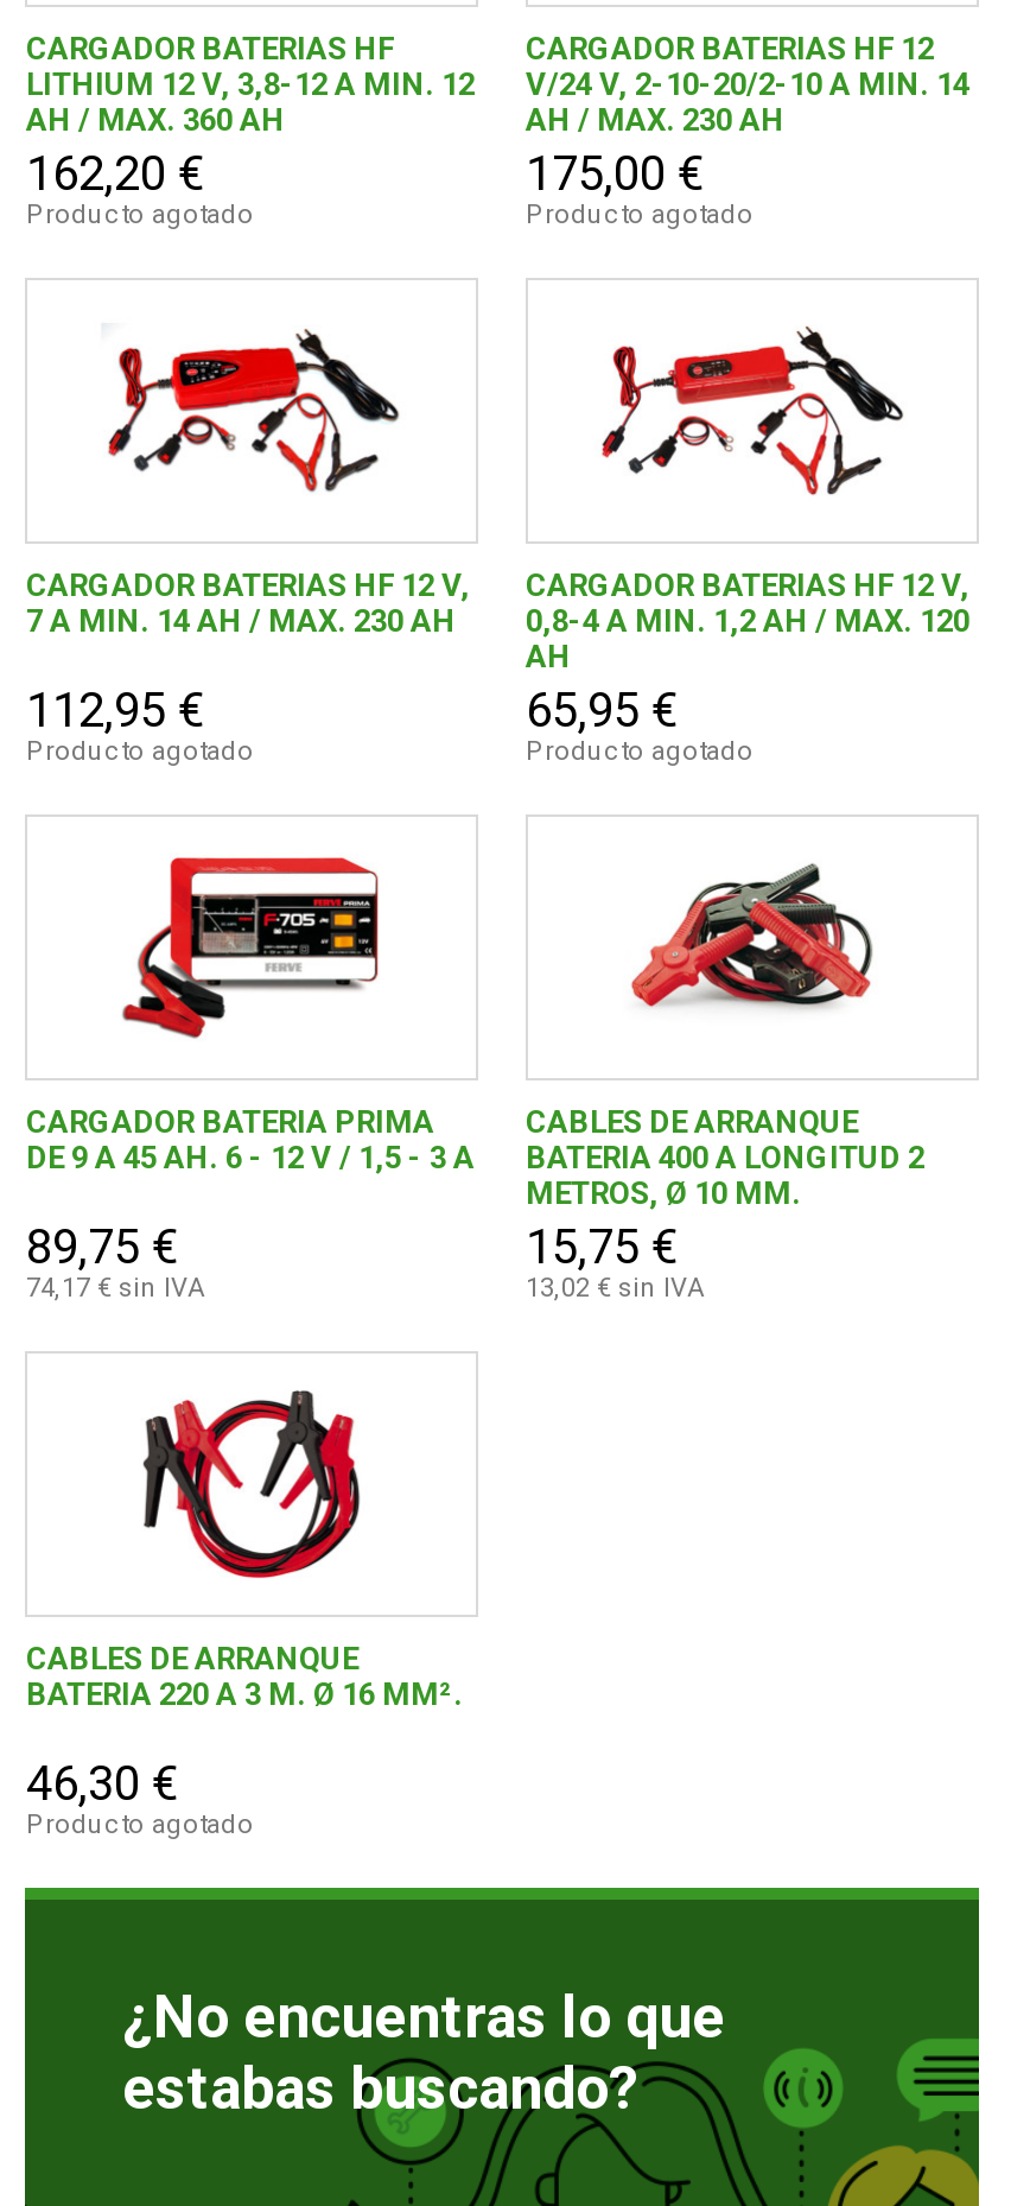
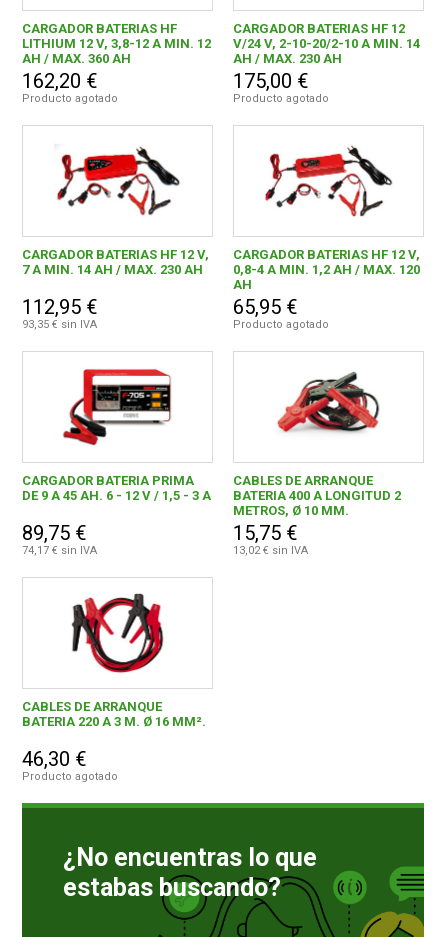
[26,736,254,767] Producto agotado -> [22,318,97,331] 93,35 € sin IVA

